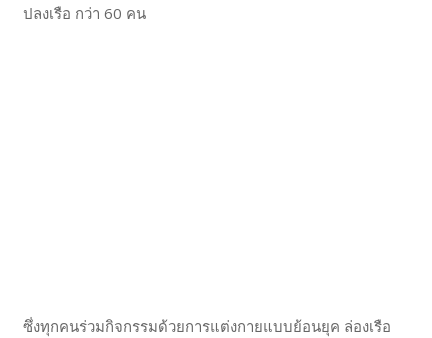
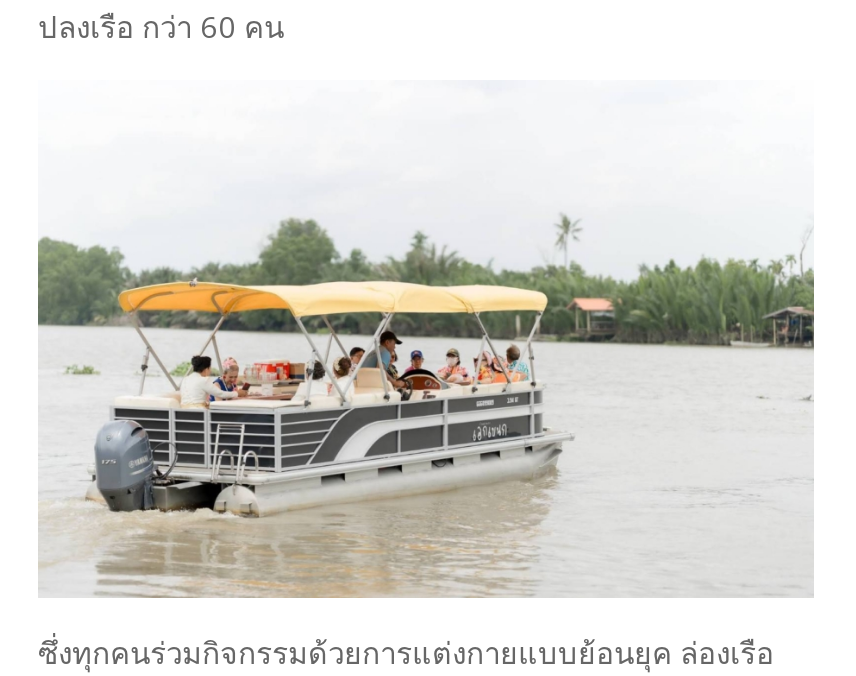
none -> [36,186,816,600] [image]

